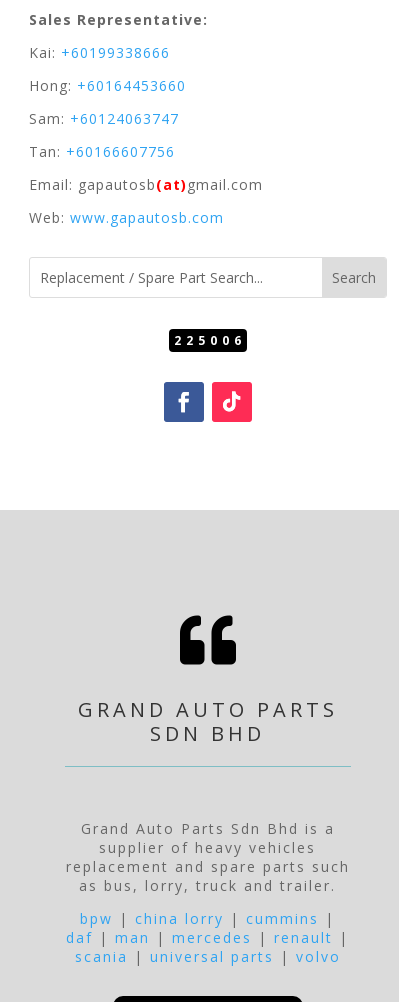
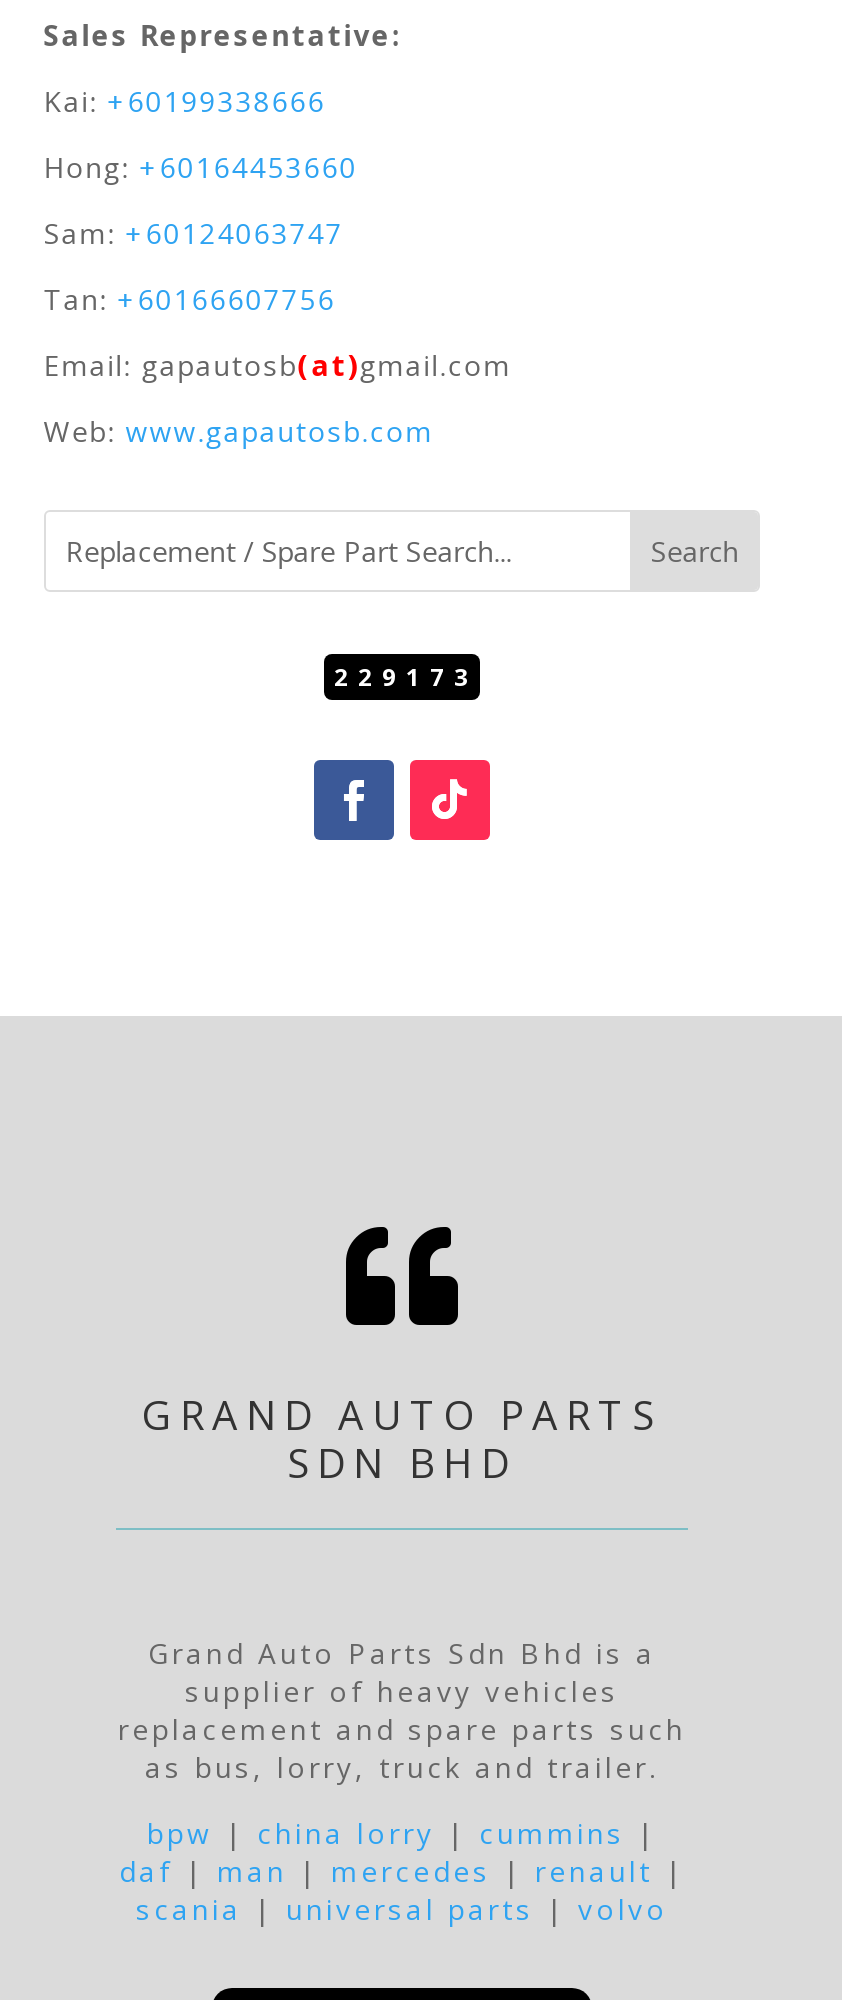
[174,332,246,349] 225006 -> [334,660,478,694] 229173

